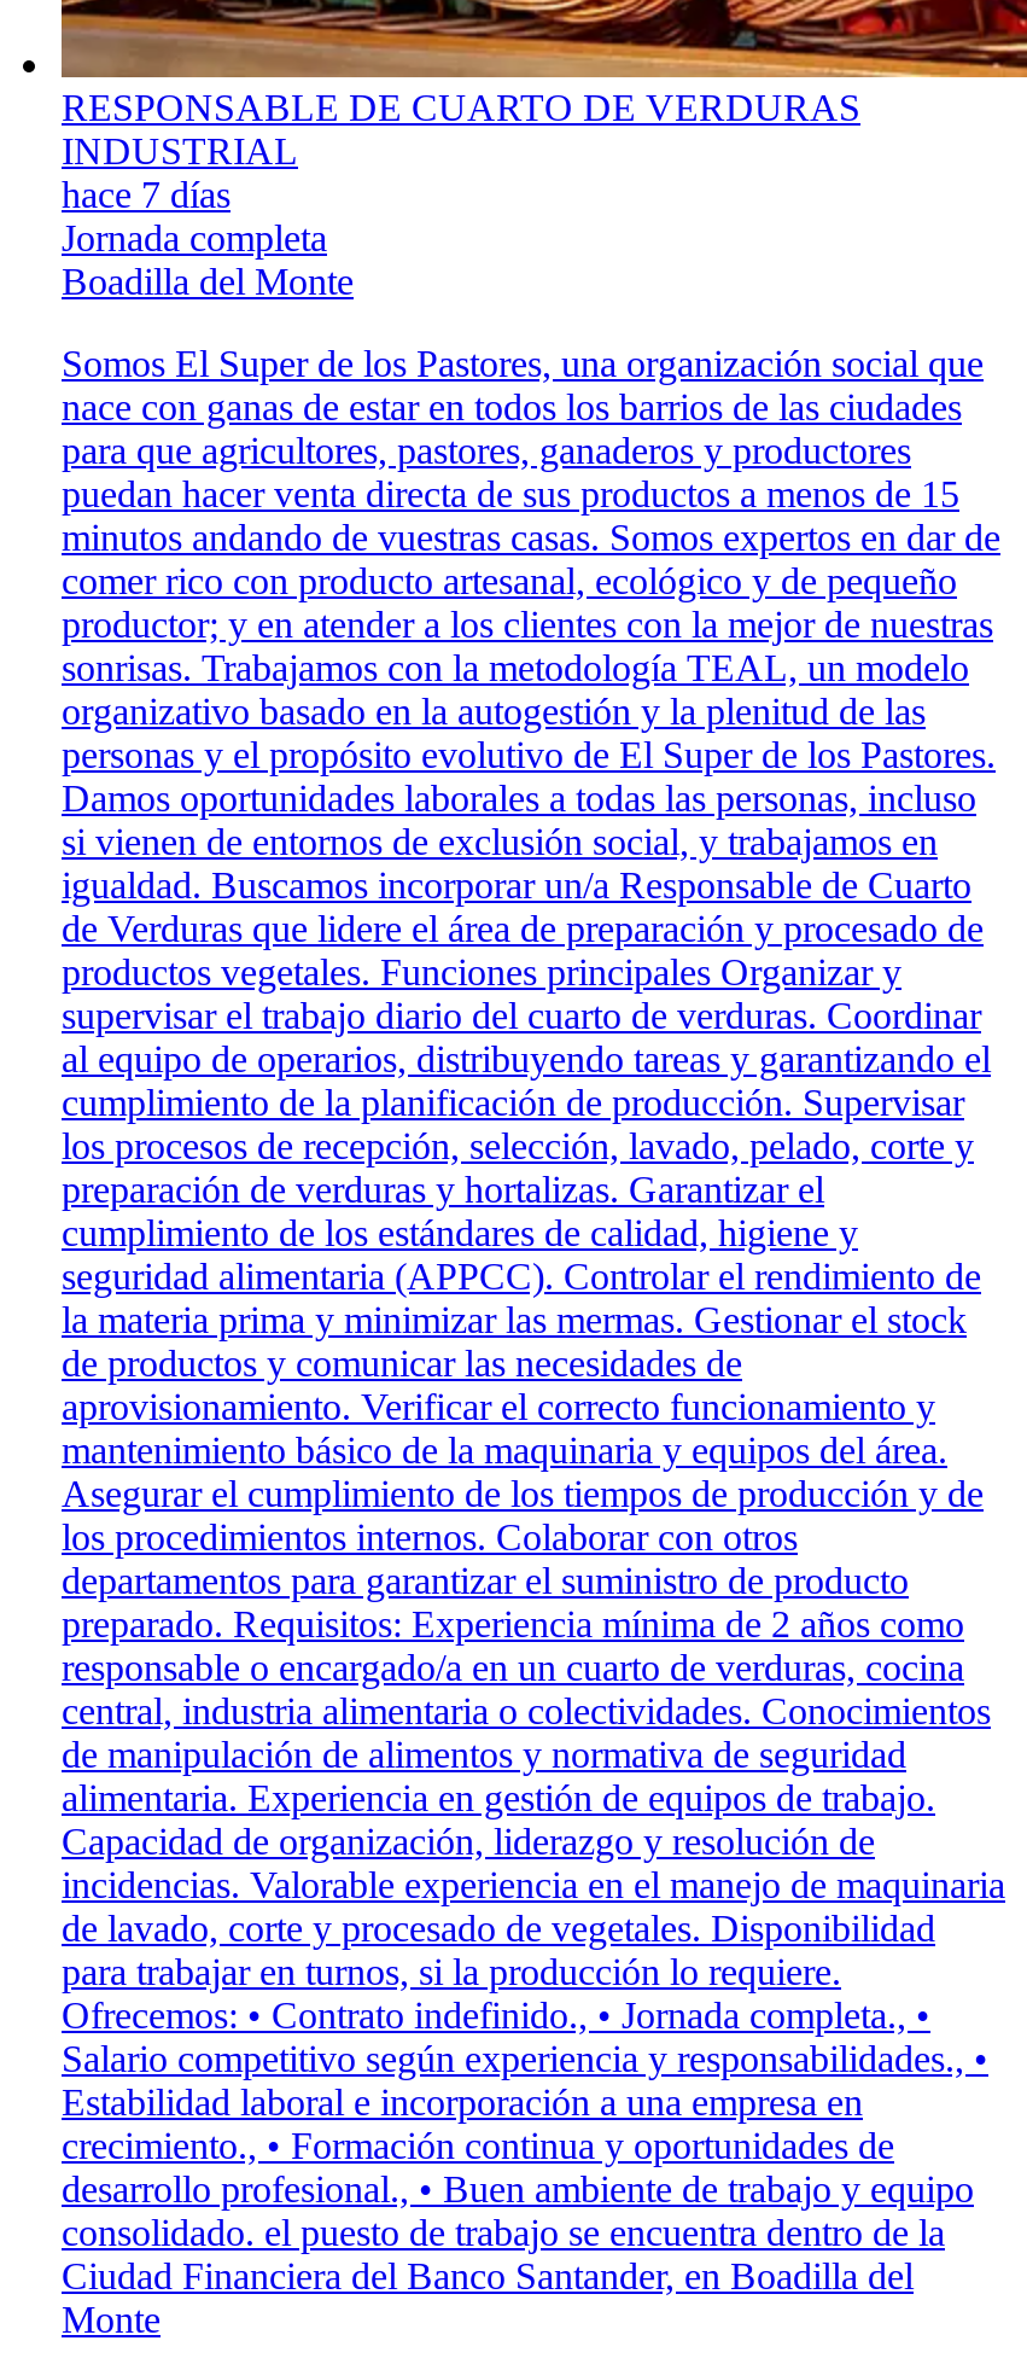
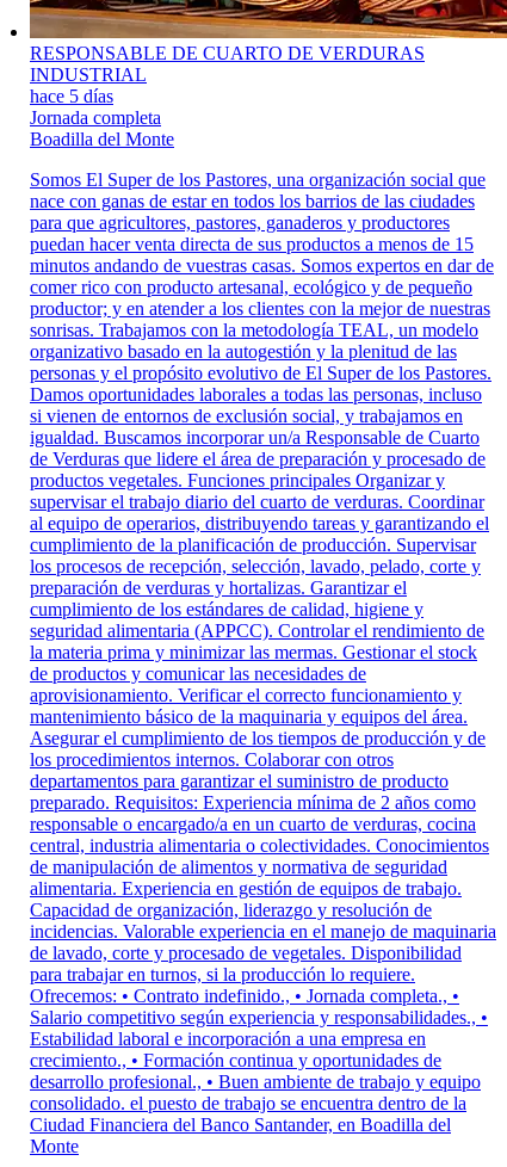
[62,174,231,215] hace 7 días -> [30,86,113,106] hace 5 días

